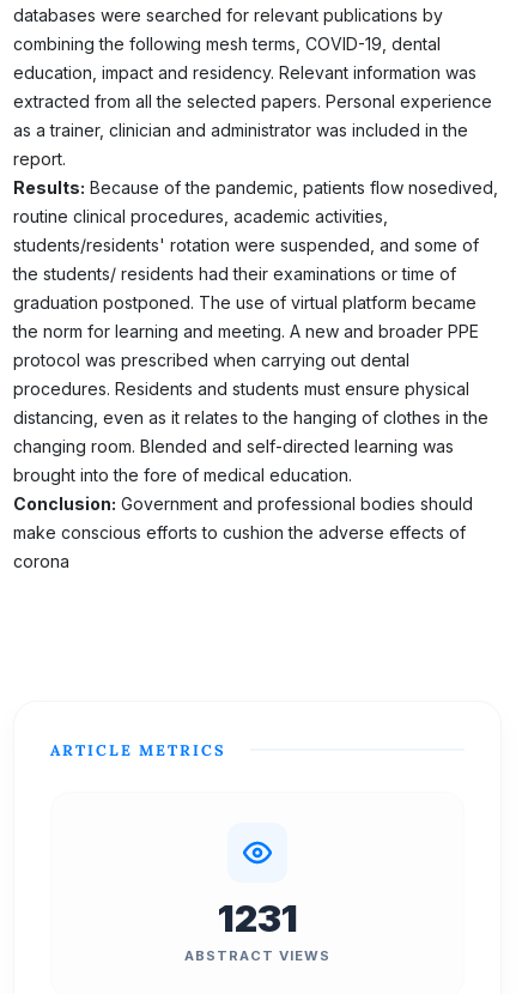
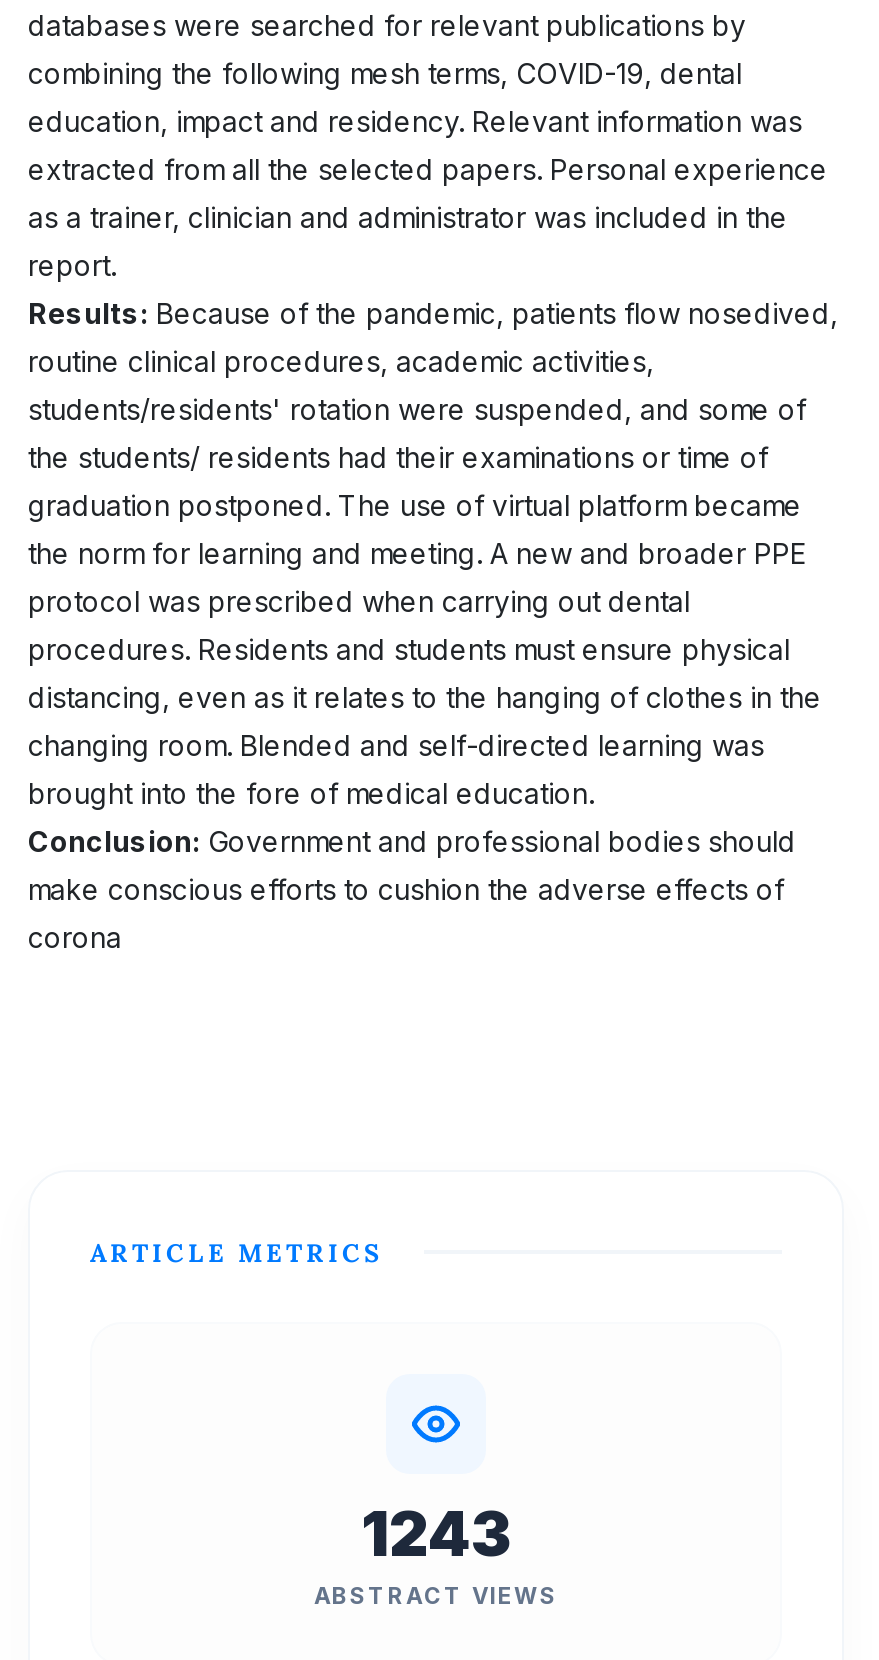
[217,896,298,940] 1231 -> [361,1496,511,1570] 1243

